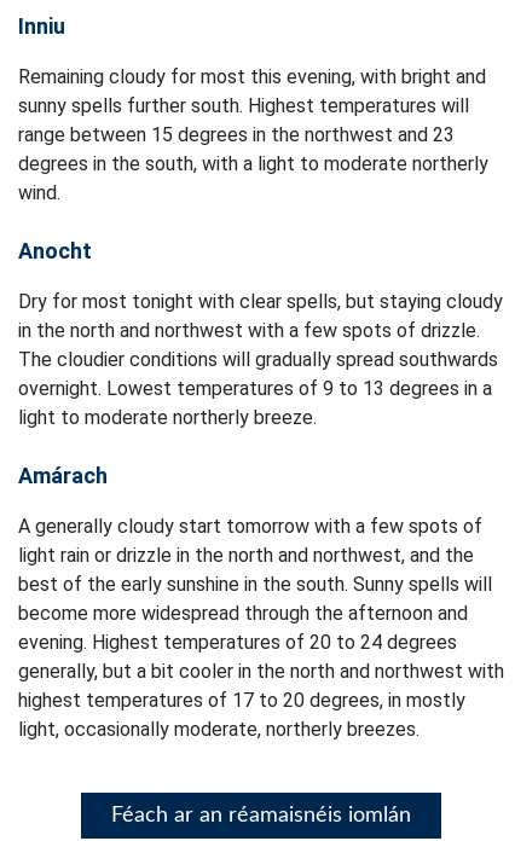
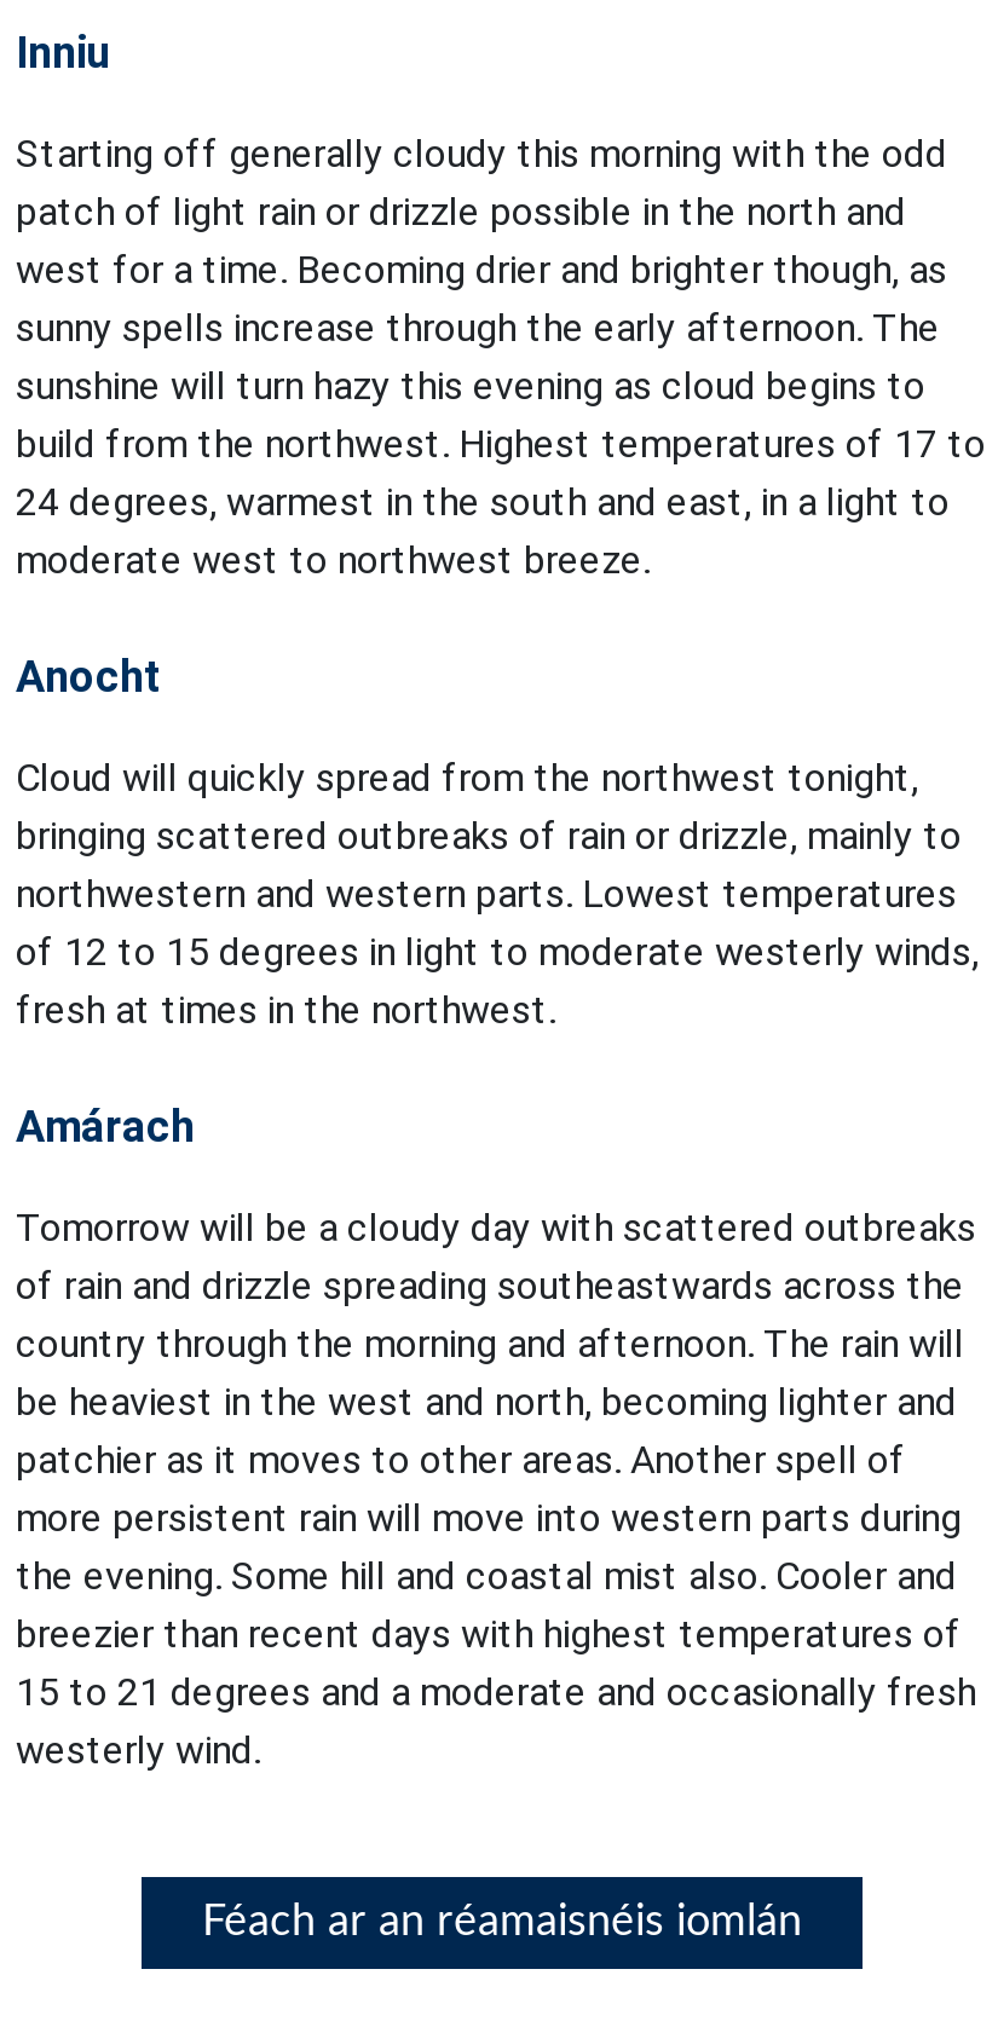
[18,66,488,205] Remaining cloudy for most this evening, with bright and | sunny spells further south. Highest temperatures will | range between 15 degrees in the northwest and 23 | degrees in the south, with a light to moderate northerly | wind. -> [16,131,986,584] Starting off generally cloudy this morning with the odd | patch of light rain or drizzle possible in the north and | west for a time. Becoming drier and brighter though, as | sunny spells increase through the early afternoon. The | sunshine will turn hazy this evening as cloud begins to | build from the northwest. Highest temperatures of 17 to | 24 degrees, warmest in the south and east, in a light to | moderate west to northwest breeze.
[18,290,503,429] Dry for most tonight with clear spells, but staying cloudy | in the north and northwest with a few spots of drizzle. | The cloudier conditions will gradually spread southwards | overnight. Lowest temperatures of 9 to 13 degrees in a | light to moderate northerly breeze. -> [16,755,979,1034] Cloud will quickly spread from the northwest tonight, | bringing scattered outbreaks of rain or drizzle, mainly to | northwestern and western parts. Lowest temperatures | of 12 to 15 degrees in light to moderate westerly winds, | fresh at times in the northwest.
[18,515,504,741] A generally cloudy start tomorrow with a few spots of | light rain or drizzle in the north and northwest, and the | best of the early sunshine in the south. Sunny spells will | become more widespread through the afternoon and | evening. Highest temperatures of 20 to 24 degrees | generally, but a bit cooler in the north and northwest with | highest temperatures of 17 to 20 degrees, in mostly | light, occasionally moderate, northerly breezes. -> [16,1205,976,1774] Tomorrow will be a cloudy day with scattered outbreaks | of rain and drizzle spreading southeastwards across the | country through the morning and afternoon. The rain will | be heaviest in the west and north, becoming lighter and | patchier as it moves to other areas. Another spell of | more persistent rain will move into western parts during | the evening. Some hill and coastal mist also. Cooler and | breezier than recent days with highest temperatures of | 15 to 21 degrees and a moderate and occasionally fresh | westerly wind.

